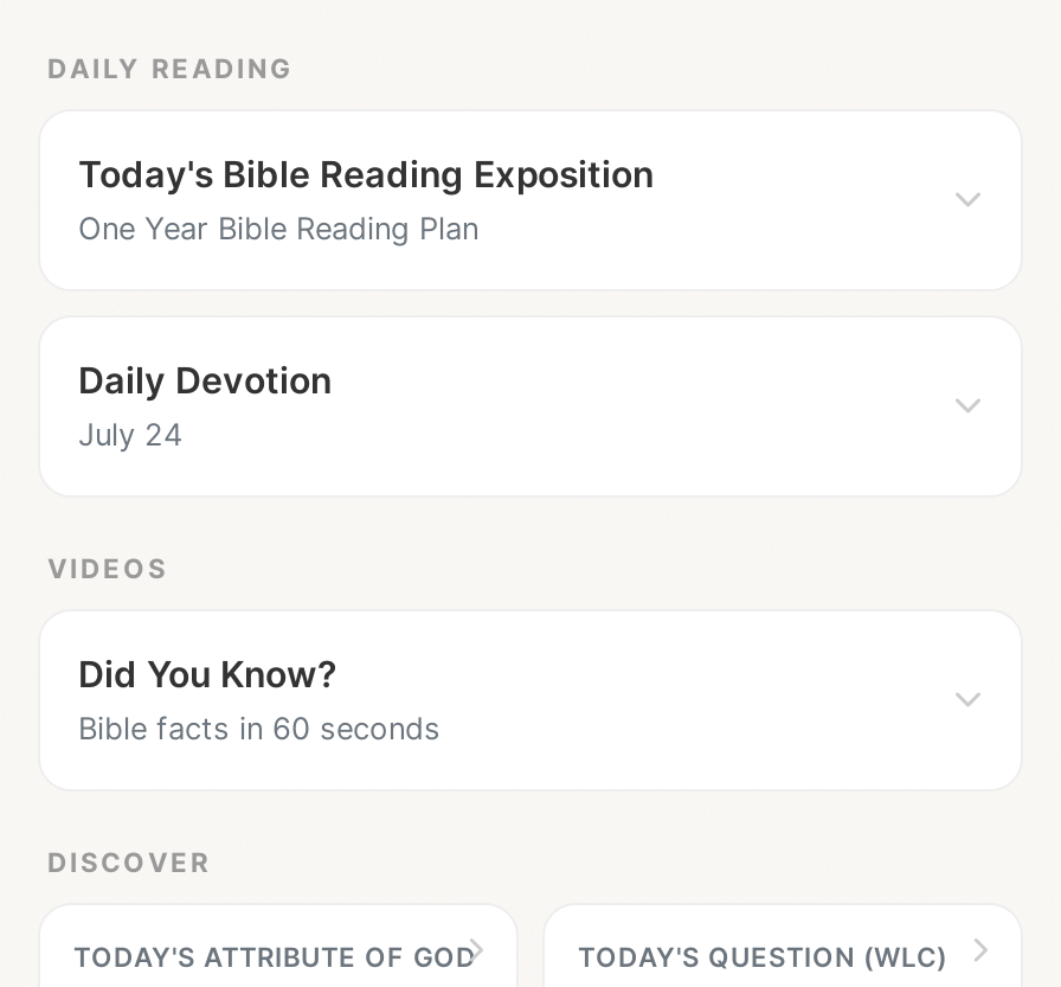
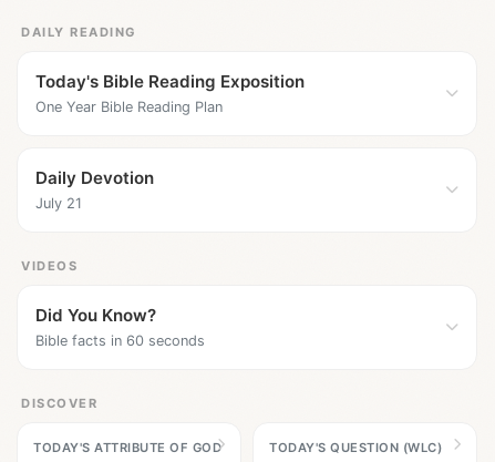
[78,416,182,452] July 24 -> [35,195,82,211] July 21

